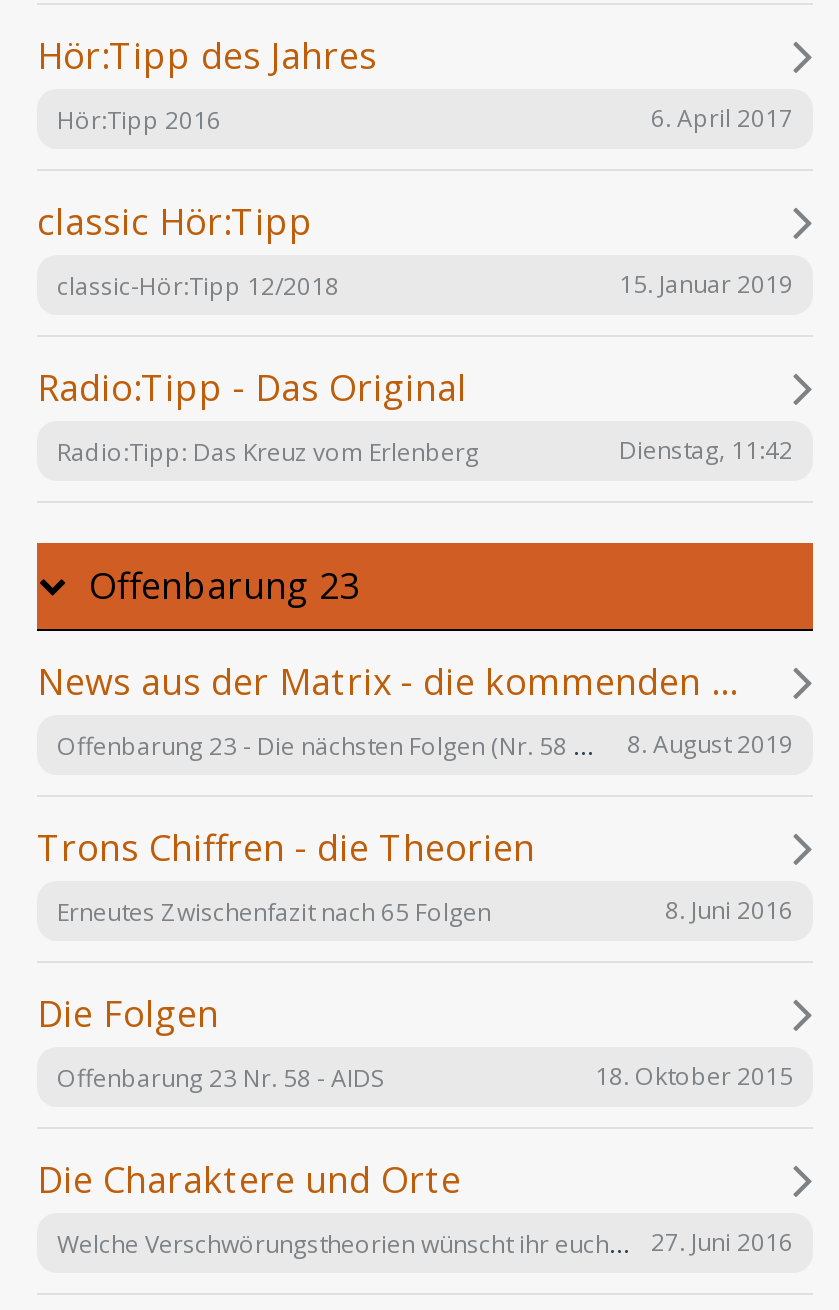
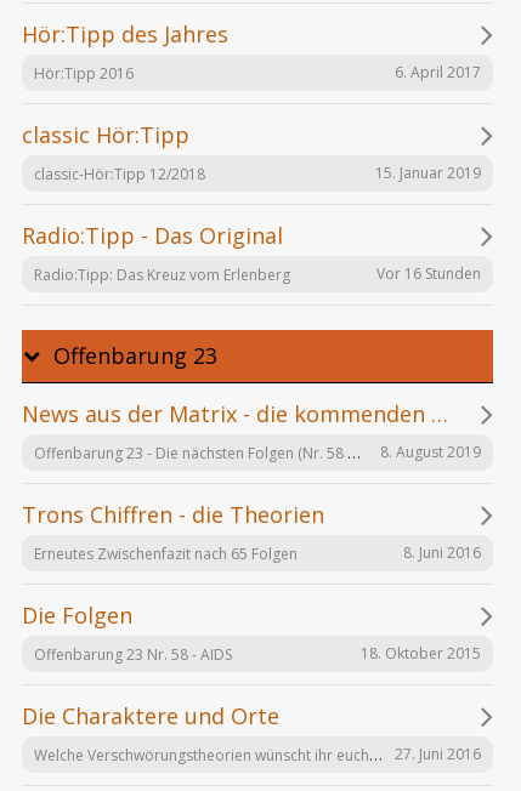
[619,433,793,467] Dienstag, 11:42 -> [376,263,481,284] Vor 16 Stunden

